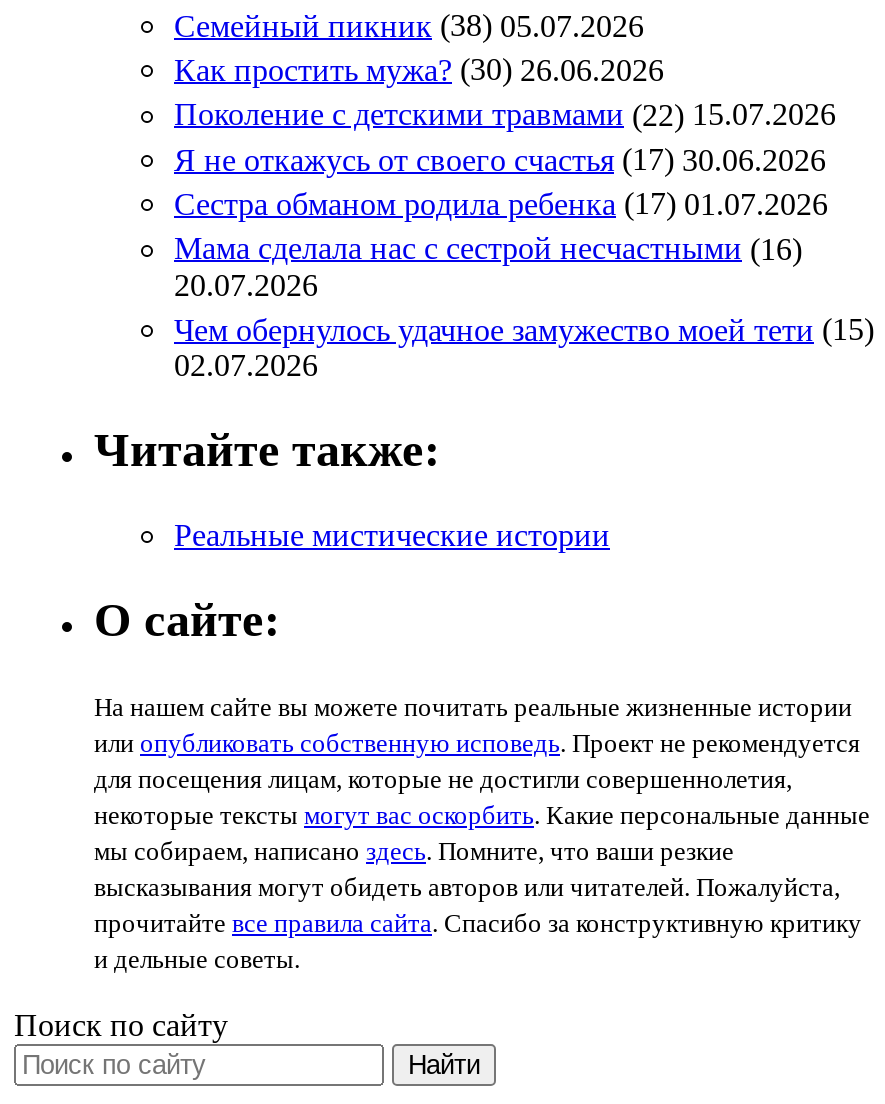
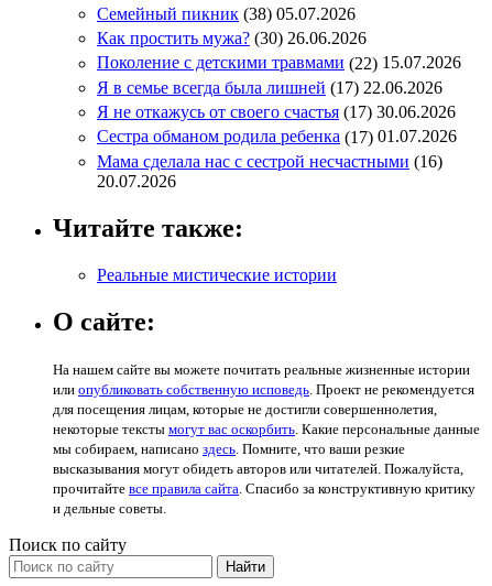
none -> [97,78,442,97] Я в семье всегда была лишней (17) 22.06.2026
moved [174,142,828,301] -> [97,103,457,190]: Я не откажусь от своего счастья (17) 30.06.2026 | Сестра обманом родила ребенка (17) 01.07.2026 | Мама сделала нас с сестрой несчастными (16) | 20.07.2026
[174,312,874,382] Чем обернулось удачное замужество моей тети (15) | 02.07.2026 -> none

